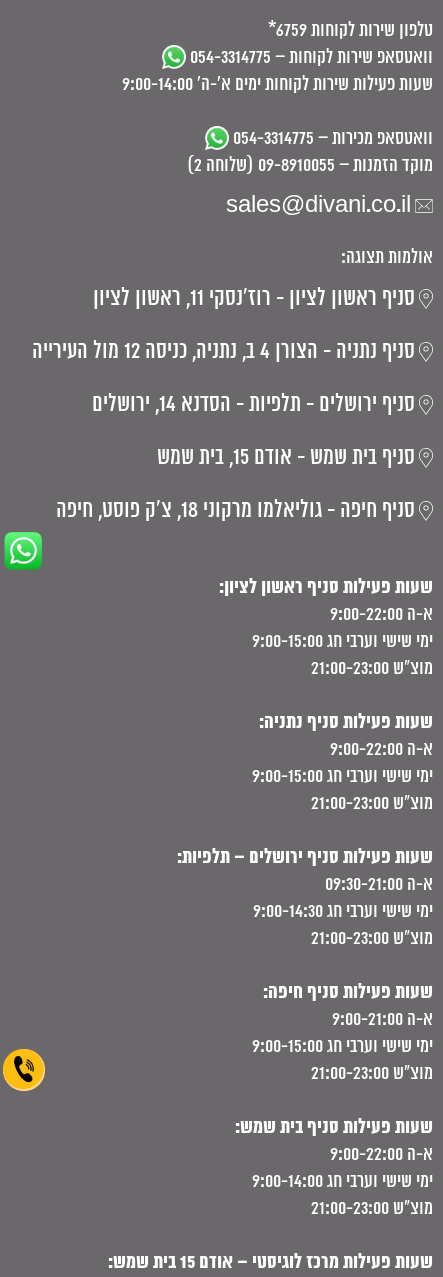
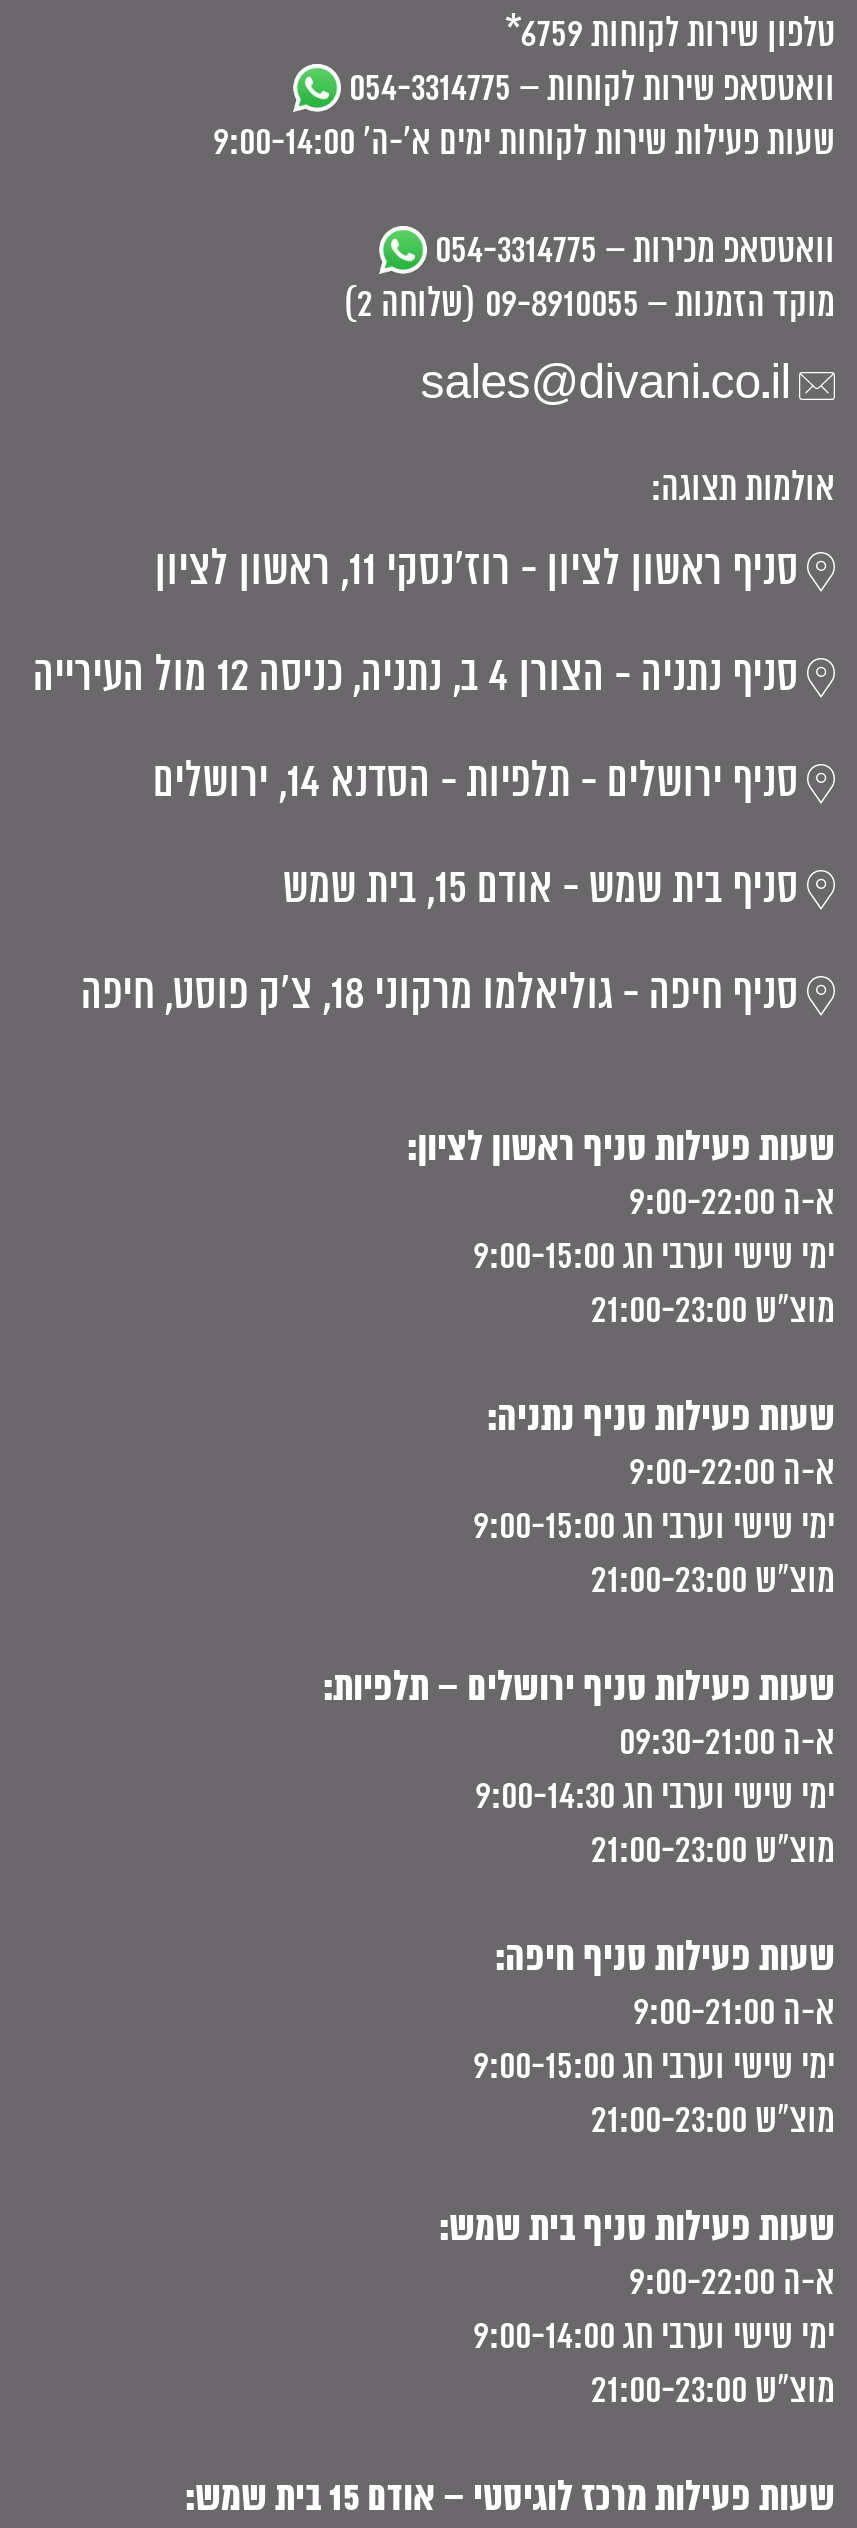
[3,531,43,571] [image] -> none
[3,1048,46,1092] [image] -> none

